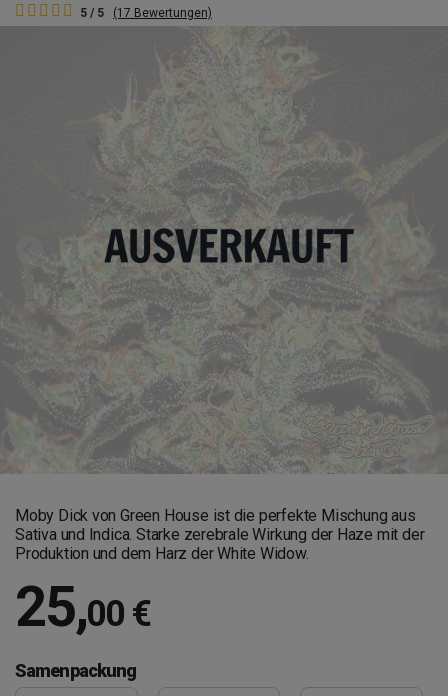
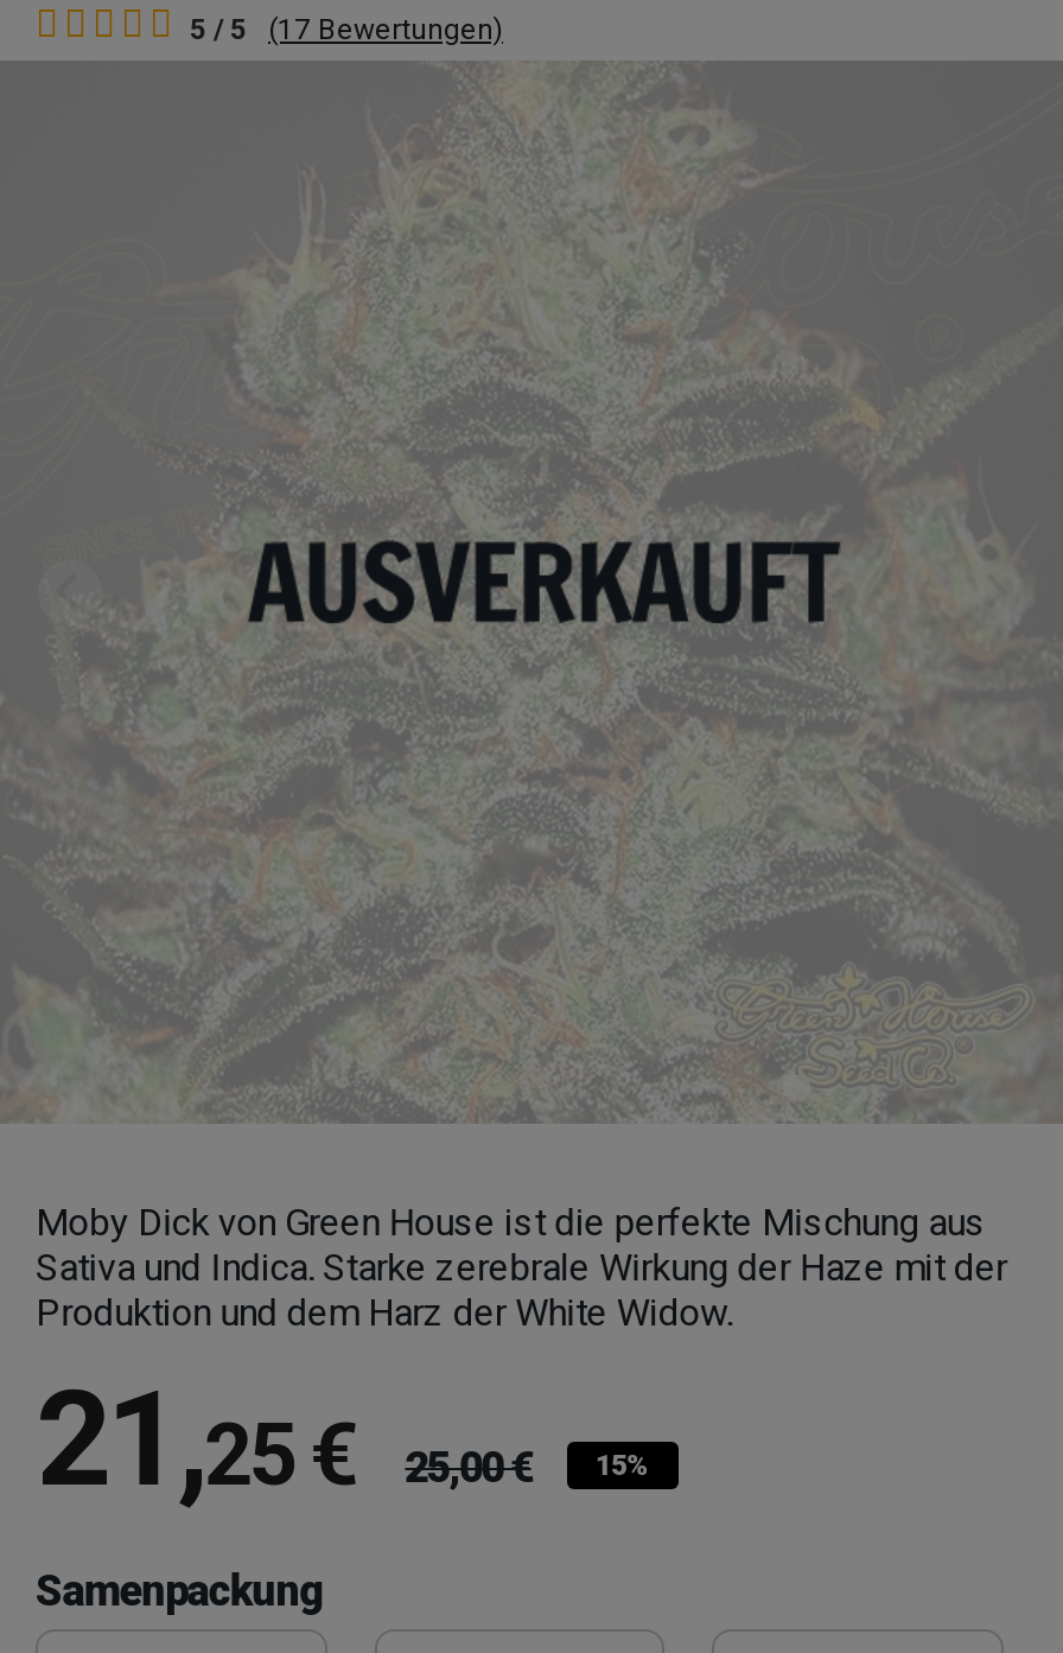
[15,574,149,640] 25,00 € -> [36,1361,650,1518] 21, 25 € | 25,00 € | 15%

